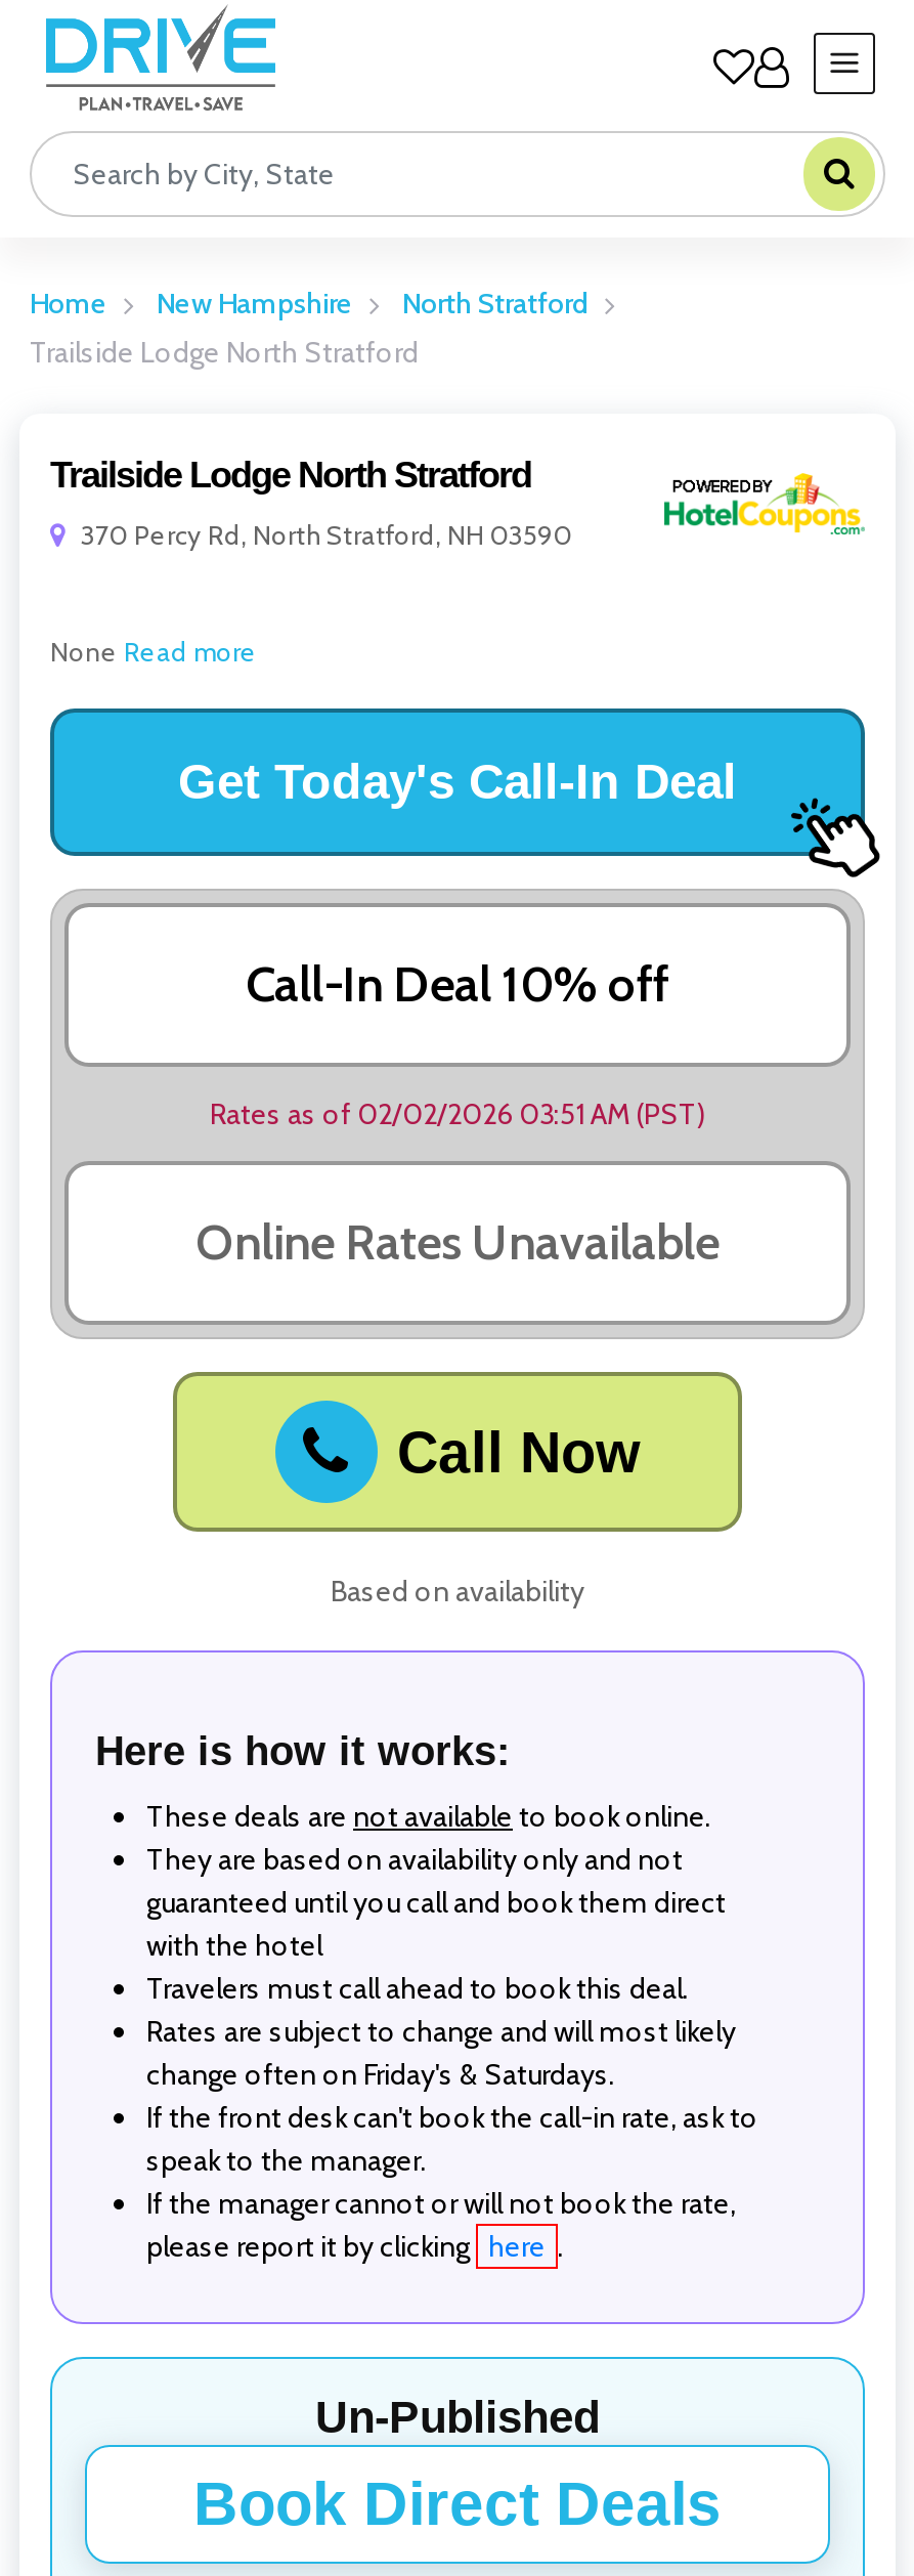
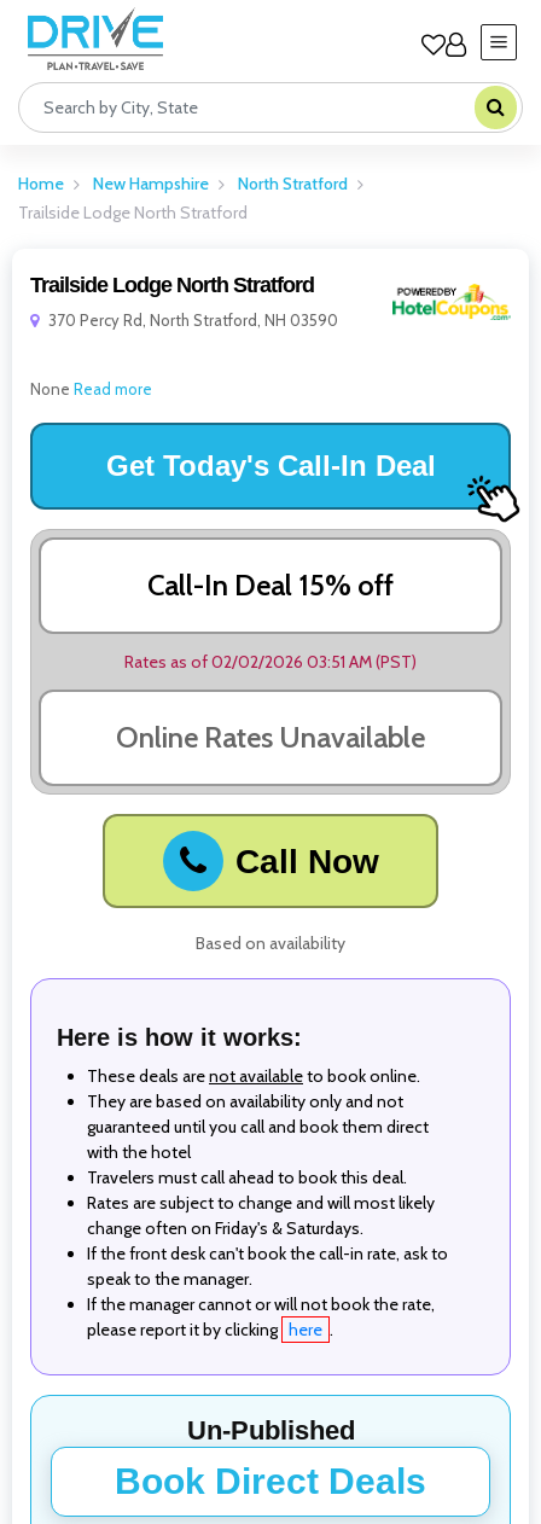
[246,955,669,1014] Call-In Deal 10% off -> [147,568,394,603] Call-In Deal 15% off

